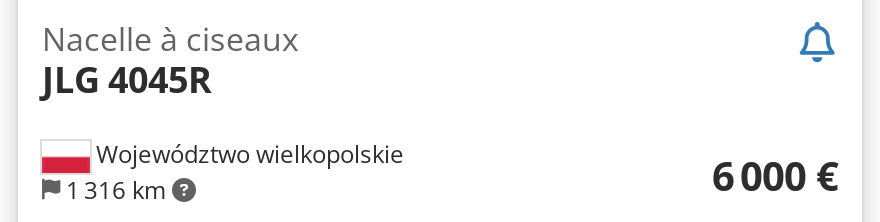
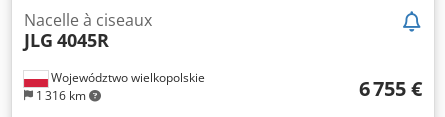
[712,149,838,203] 6 000 € -> [359,75,422,102] 6 755 €

